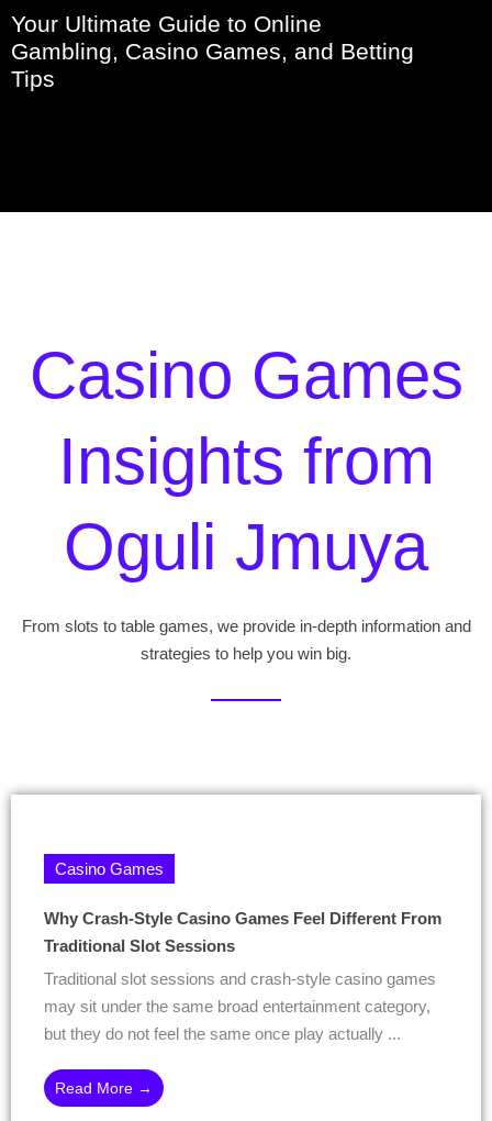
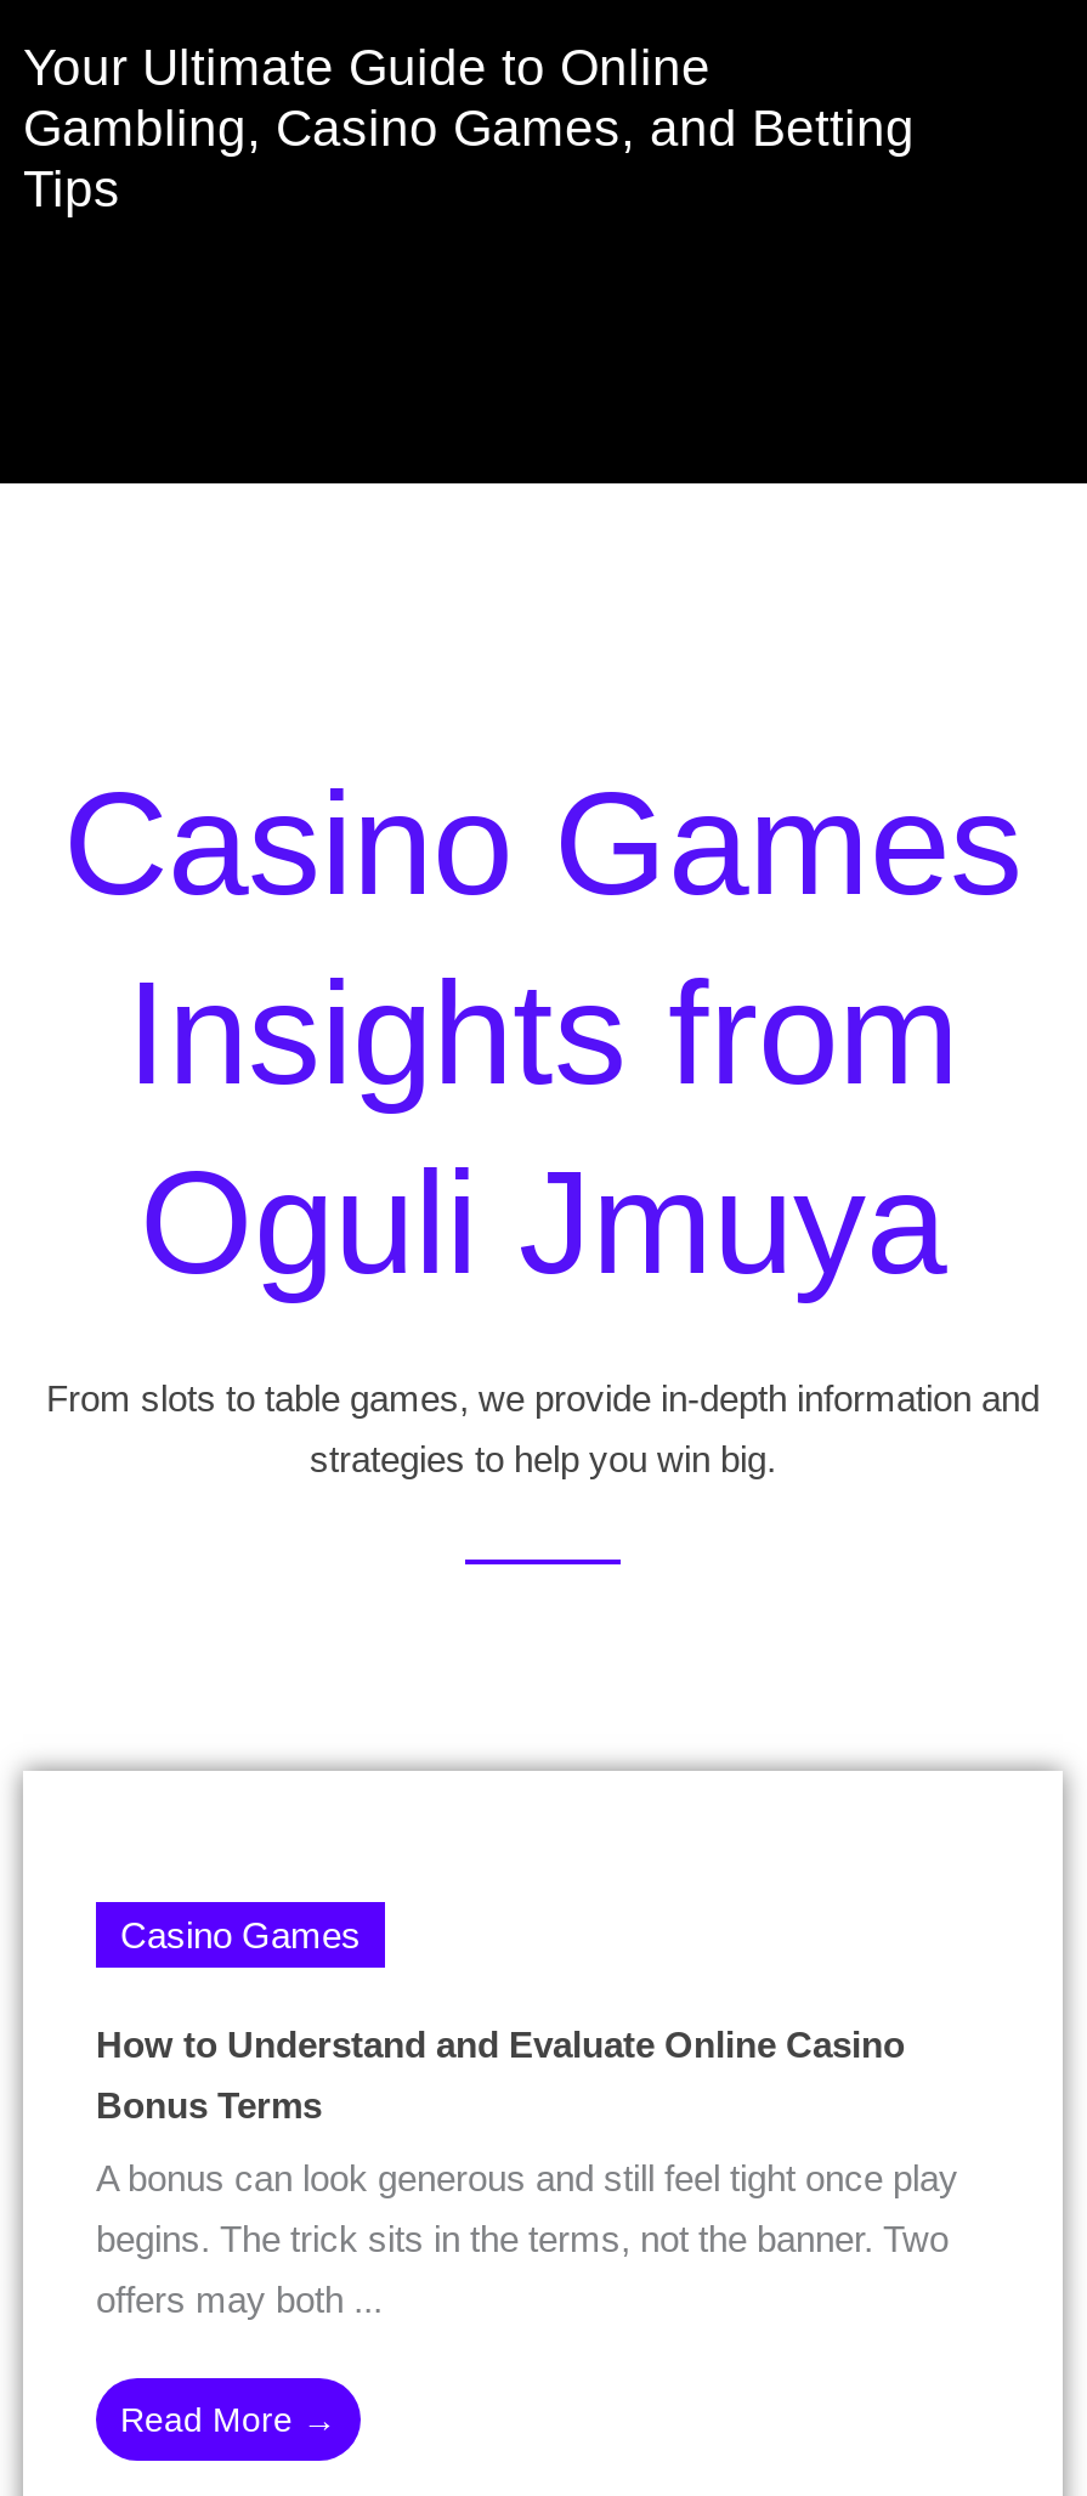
[44,909,441,928] Why Crash-Style Casino Games Feel Different From -> [96,2024,905,2065] How to Understand and Evaluate Online Casino
[44,936,235,955] Traditional Slot Sessions -> [96,2084,322,2126] Bonus Terms
[44,969,436,988] Traditional slot sessions and crash-style casino games -> [96,2157,958,2198] A bonus can look generous and still feel tight once play
[44,997,431,1015] may sit under the same broad entertainment category, -> [96,2218,949,2259] begins. The trick sits in the terms, not the banner. Two
[44,1024,401,1043] but they do not feel the same once play actually ... -> [96,2279,383,2320] offers may both ...

